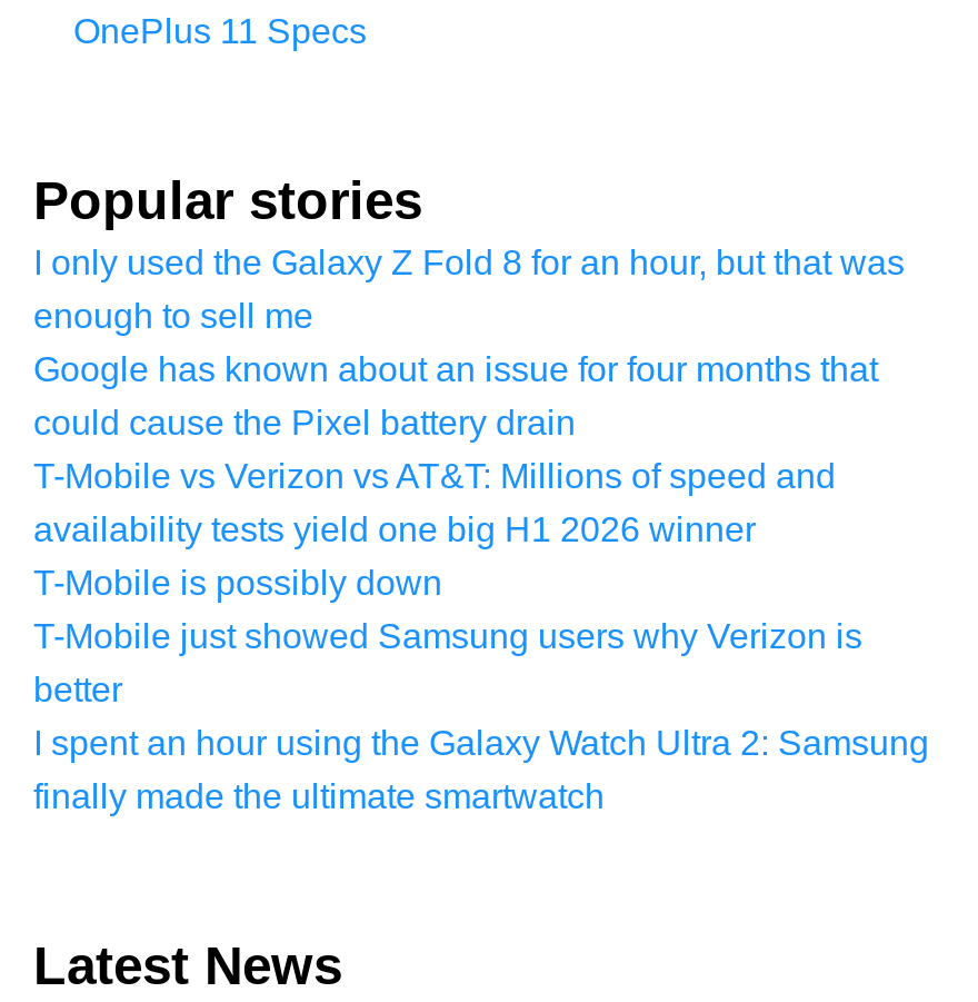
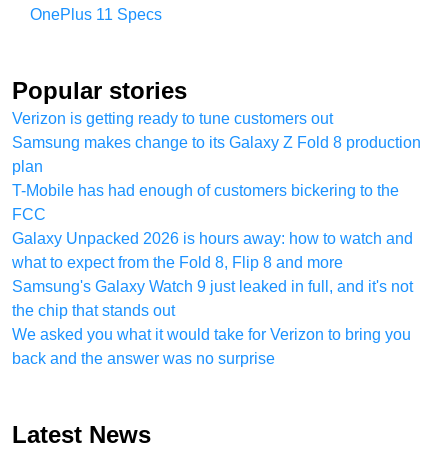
[33,243,929,815] I only used the Galaxy Z Fold 8 for an hour, but that was | enough to sell me | Google has known about an issue for four months that | could cause the Pixel battery drain | T-Mobile vs Verizon vs AT&T: Millions of speed and | availability tests yield one big H1 2026 winner | T-Mobile is possibly down | T-Mobile just showed Samsung users why Verizon is | better | I spent an hour using the Galaxy Watch Ultra 2: Samsung | finally made the ultimate smartwatch -> [12,110,421,367] Verizon is getting ready to tune customers out | Samsung makes change to its Galaxy Z Fold 8 production | plan | T-Mobile has had enough of customers bickering to the | FCC | Galaxy Unpacked 2026 is hours away: how to watch and | what to expect from the Fold 8, Flip 8 and more | Samsung's Galaxy Watch 9 just leaked in full, and it's not | the chip that stands out | We asked you what it would take for Verizon to bring you | back and the answer was no surprise

